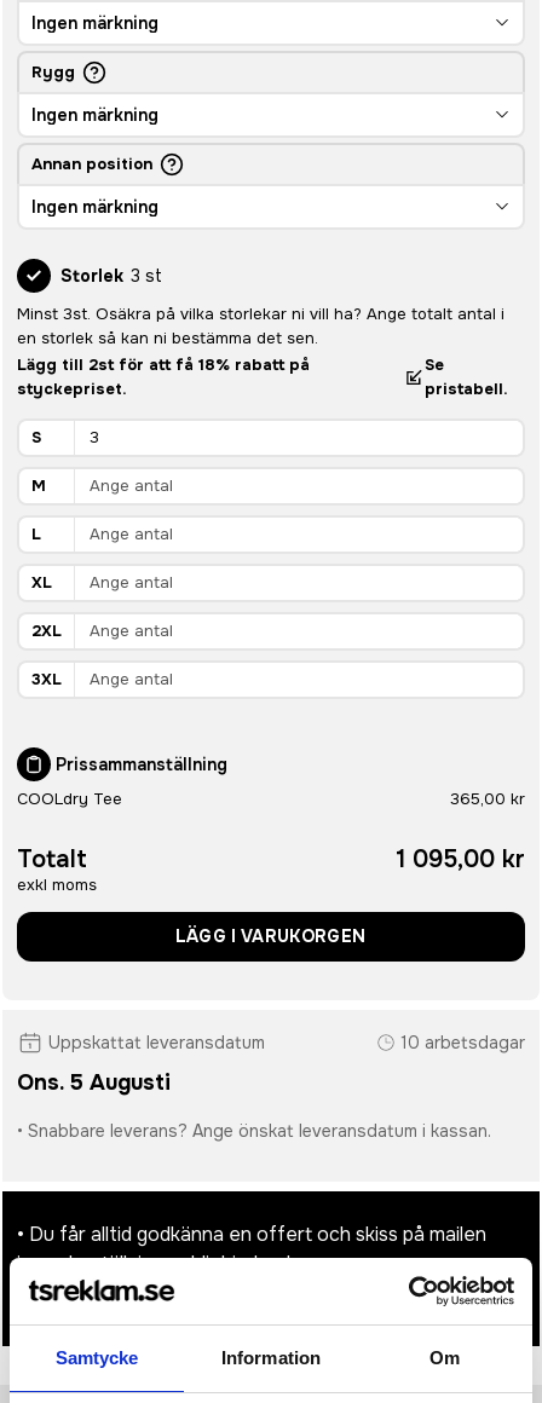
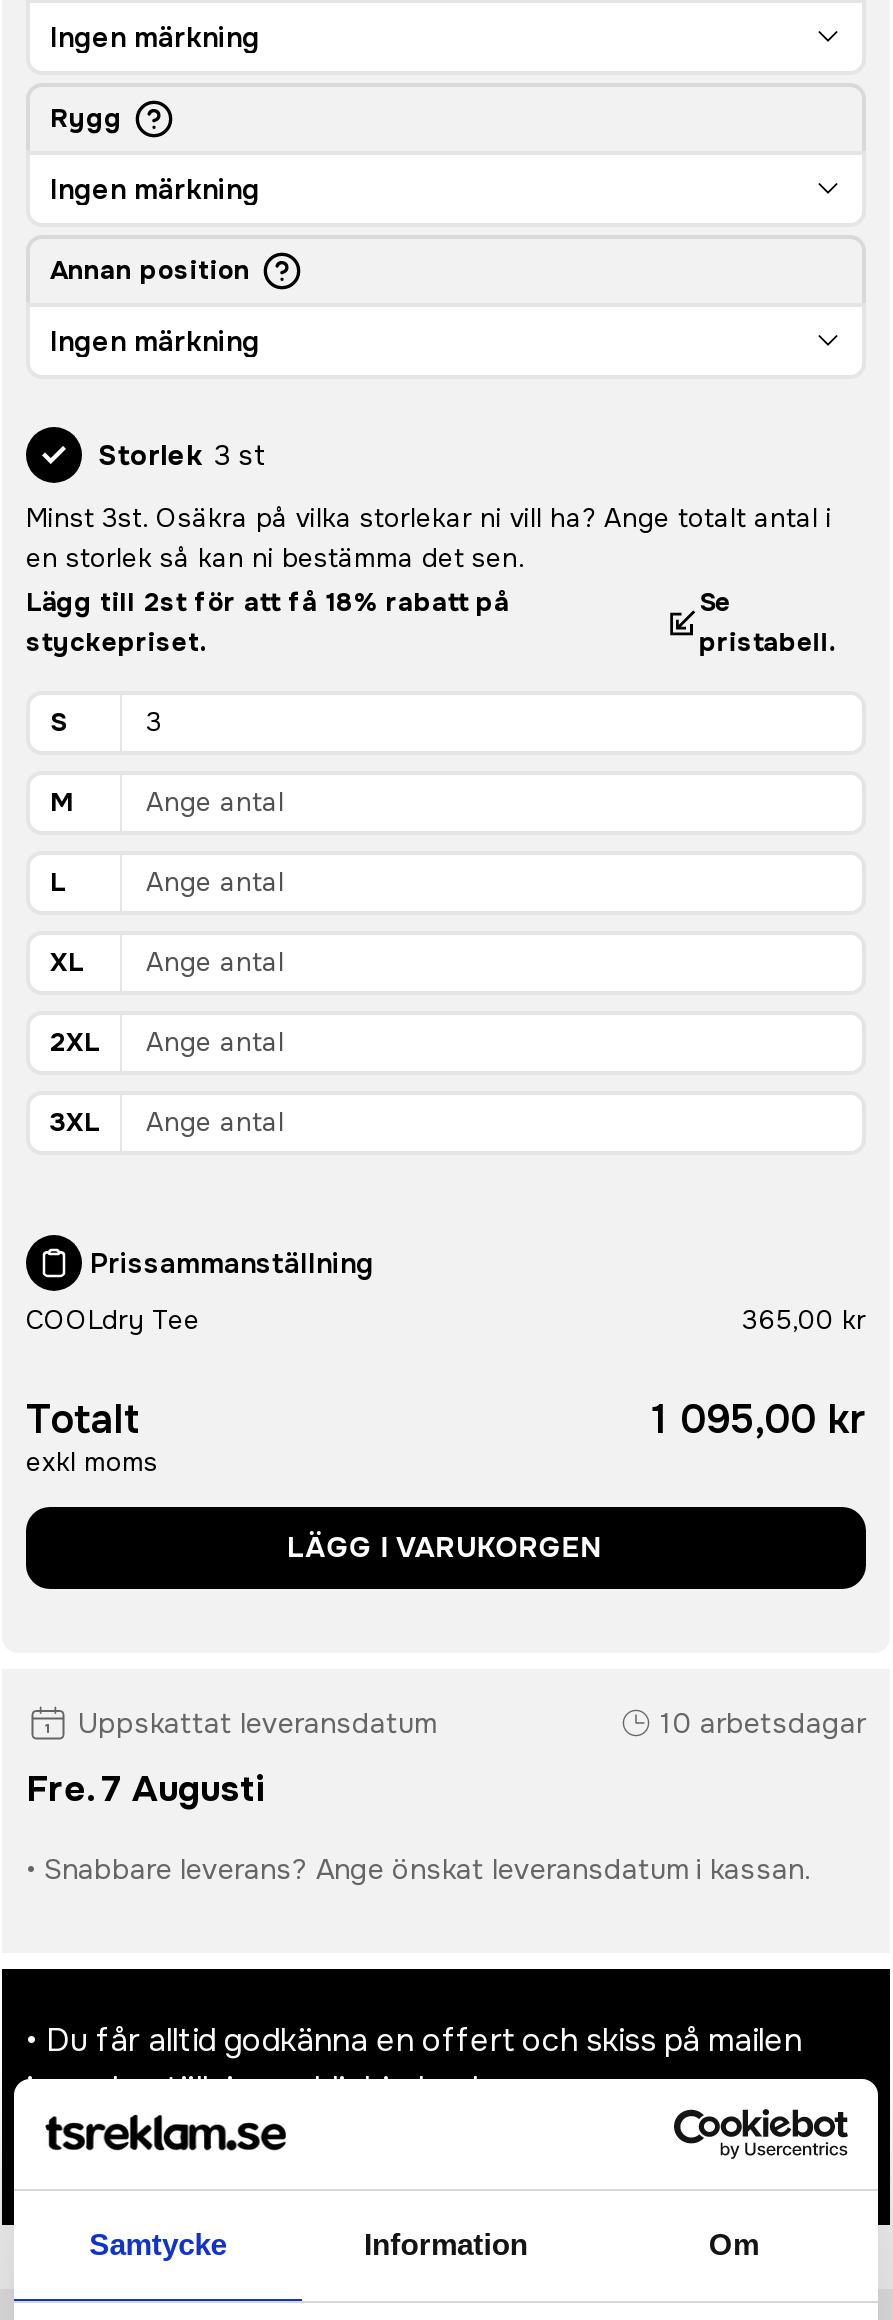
[17,1069,171,1096] Ons. 5 Augusti -> [26,1767,266,1811] Fre. 7 Augusti

